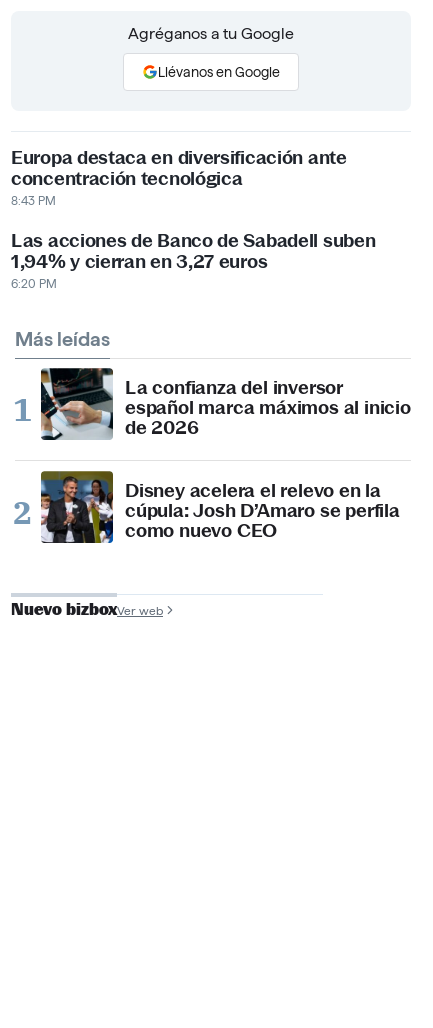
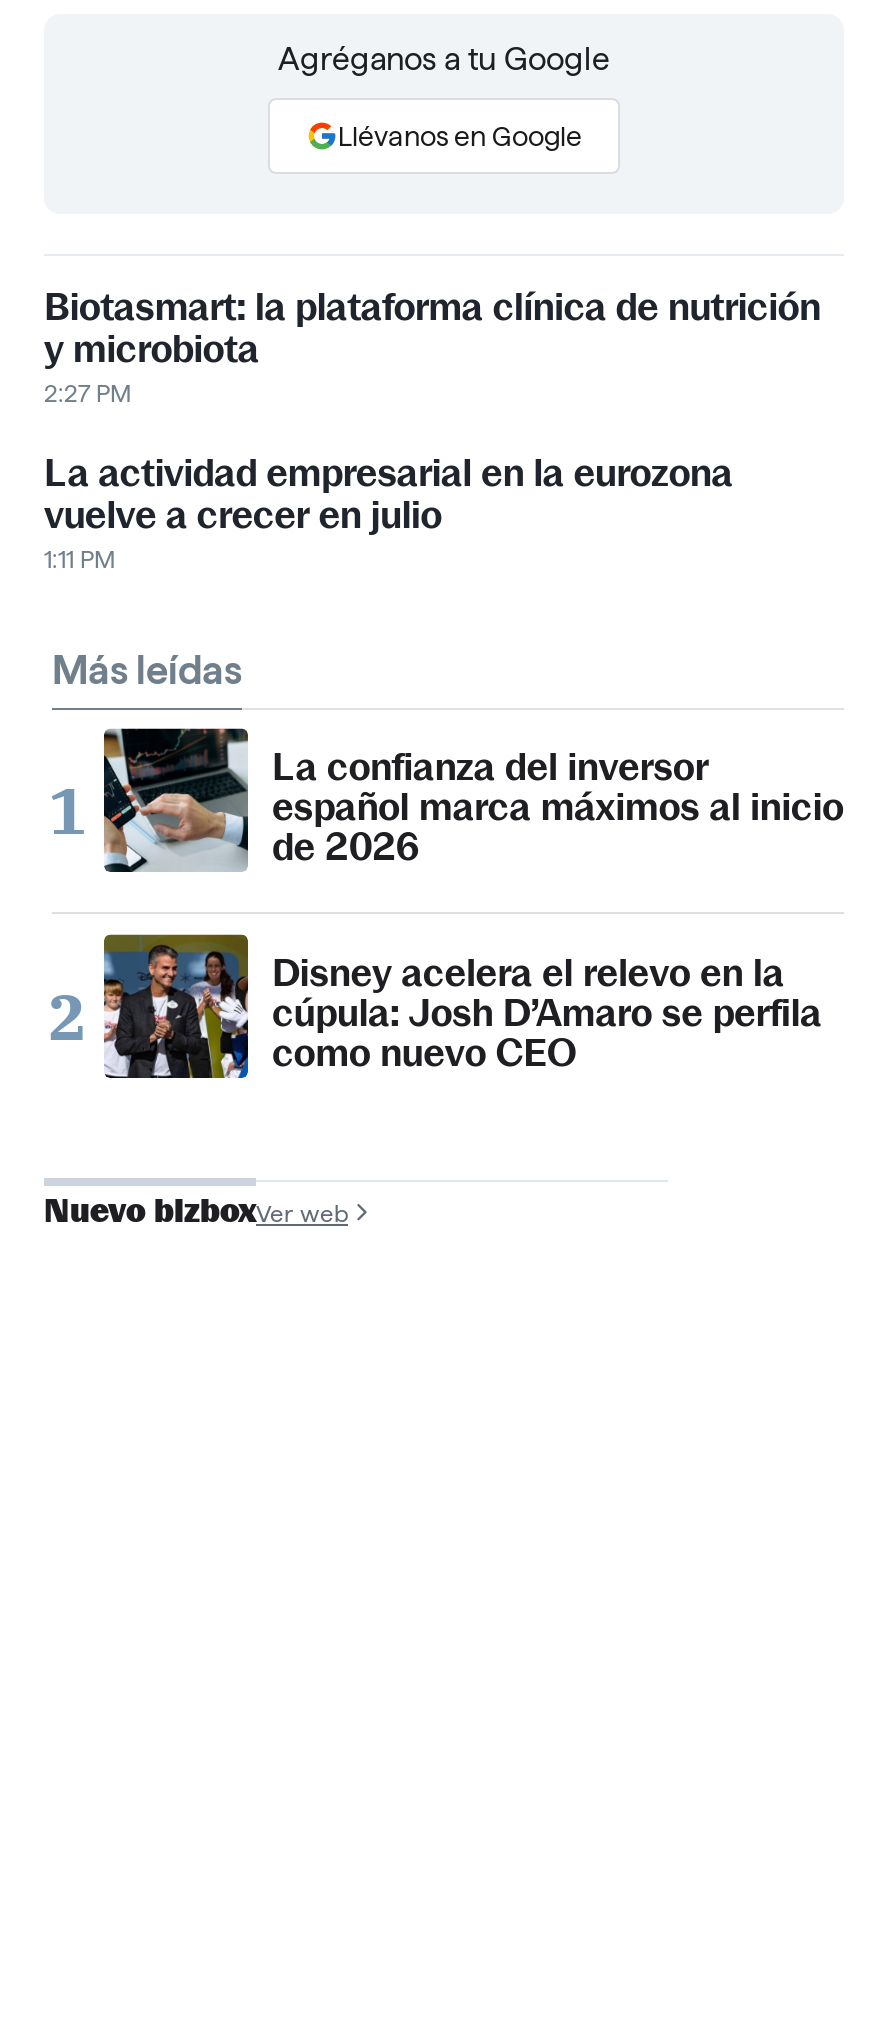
[11,146,347,207] Europa destaca en diversificación ante | concentración tecnológica | 8:43 PM -> [44,284,820,406] Biotasmart: la plataforma clínica de nutrición | y microbiota | 2:27 PM
[11,229,375,290] Las acciones de Banco de Sabadell suben | 1,94% y cierran en 3,27 euros | 6:20 PM -> [44,450,733,572] La actividad empresarial en la eurozona | vuelve a crecer en julio | 1:11 PM

